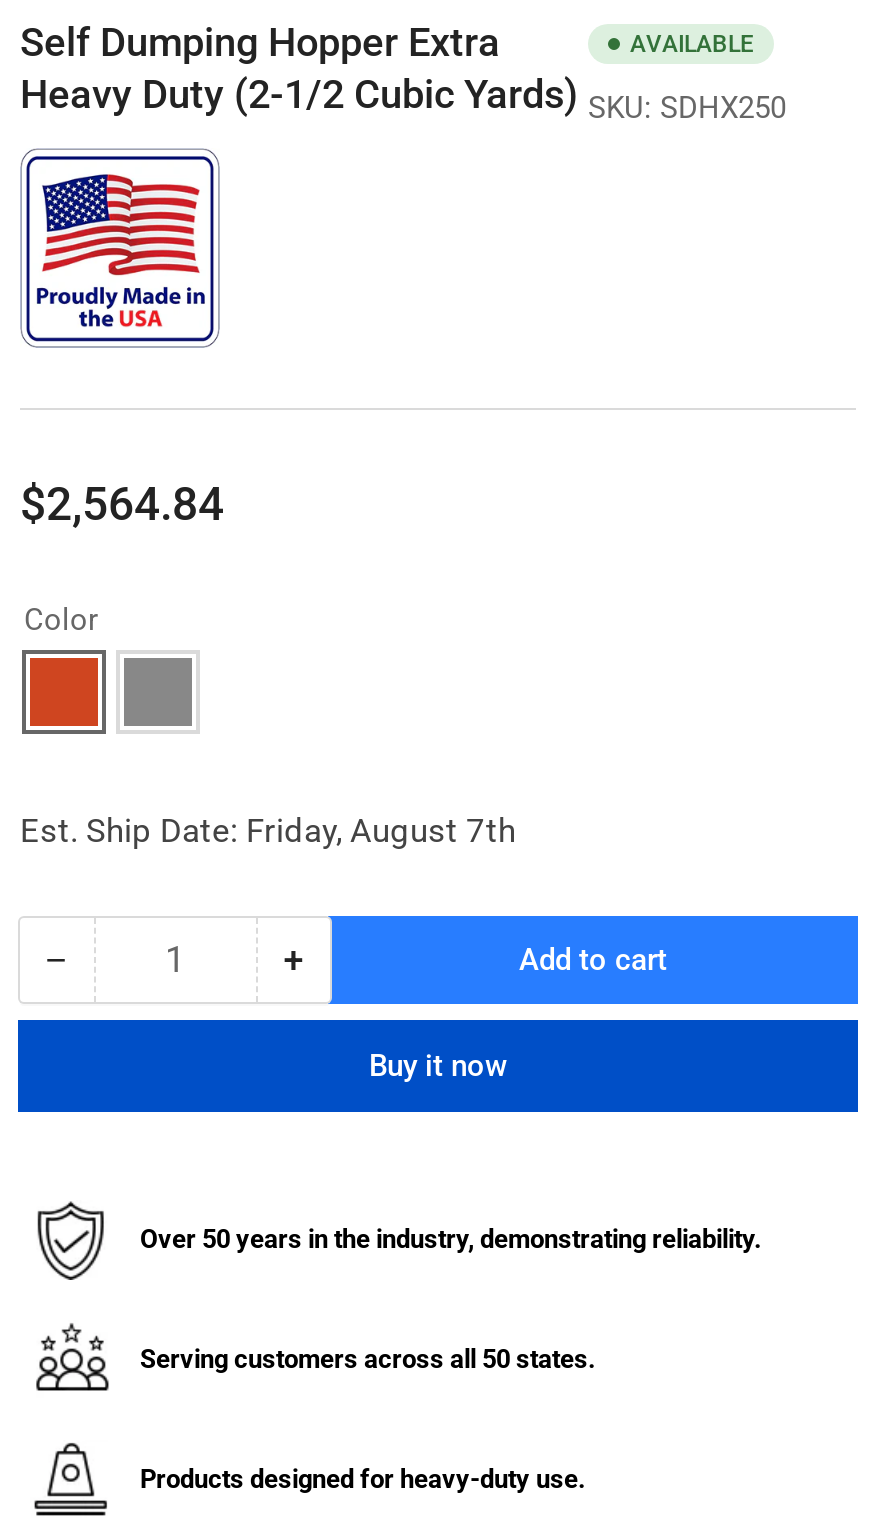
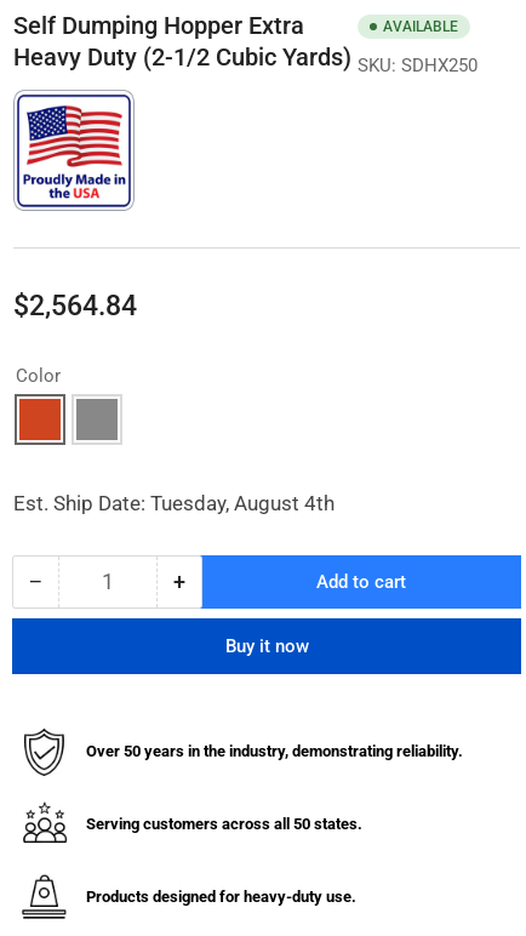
[20,811,516,849] Est. Ship Date: Friday, August 7th -> [13,492,335,515] Est. Ship Date: Tuesday, August 4th

